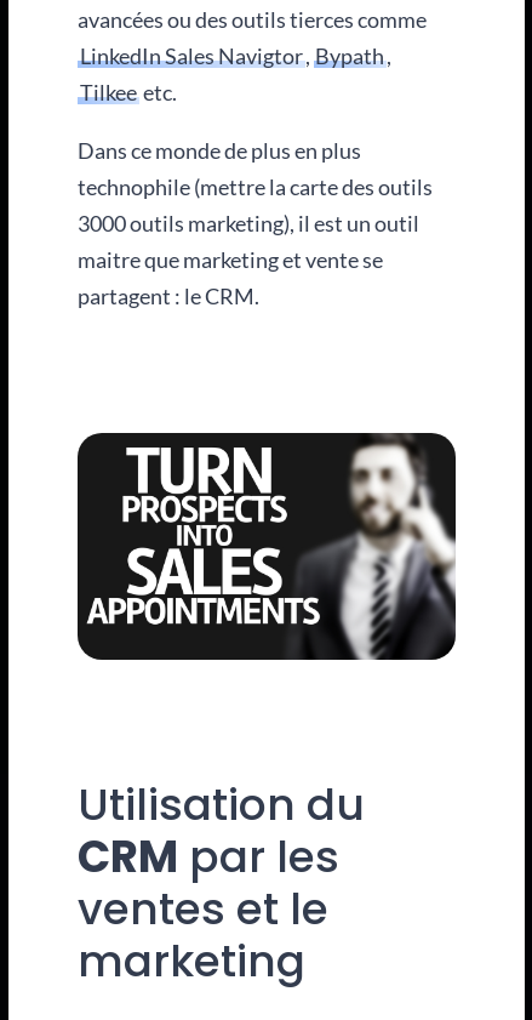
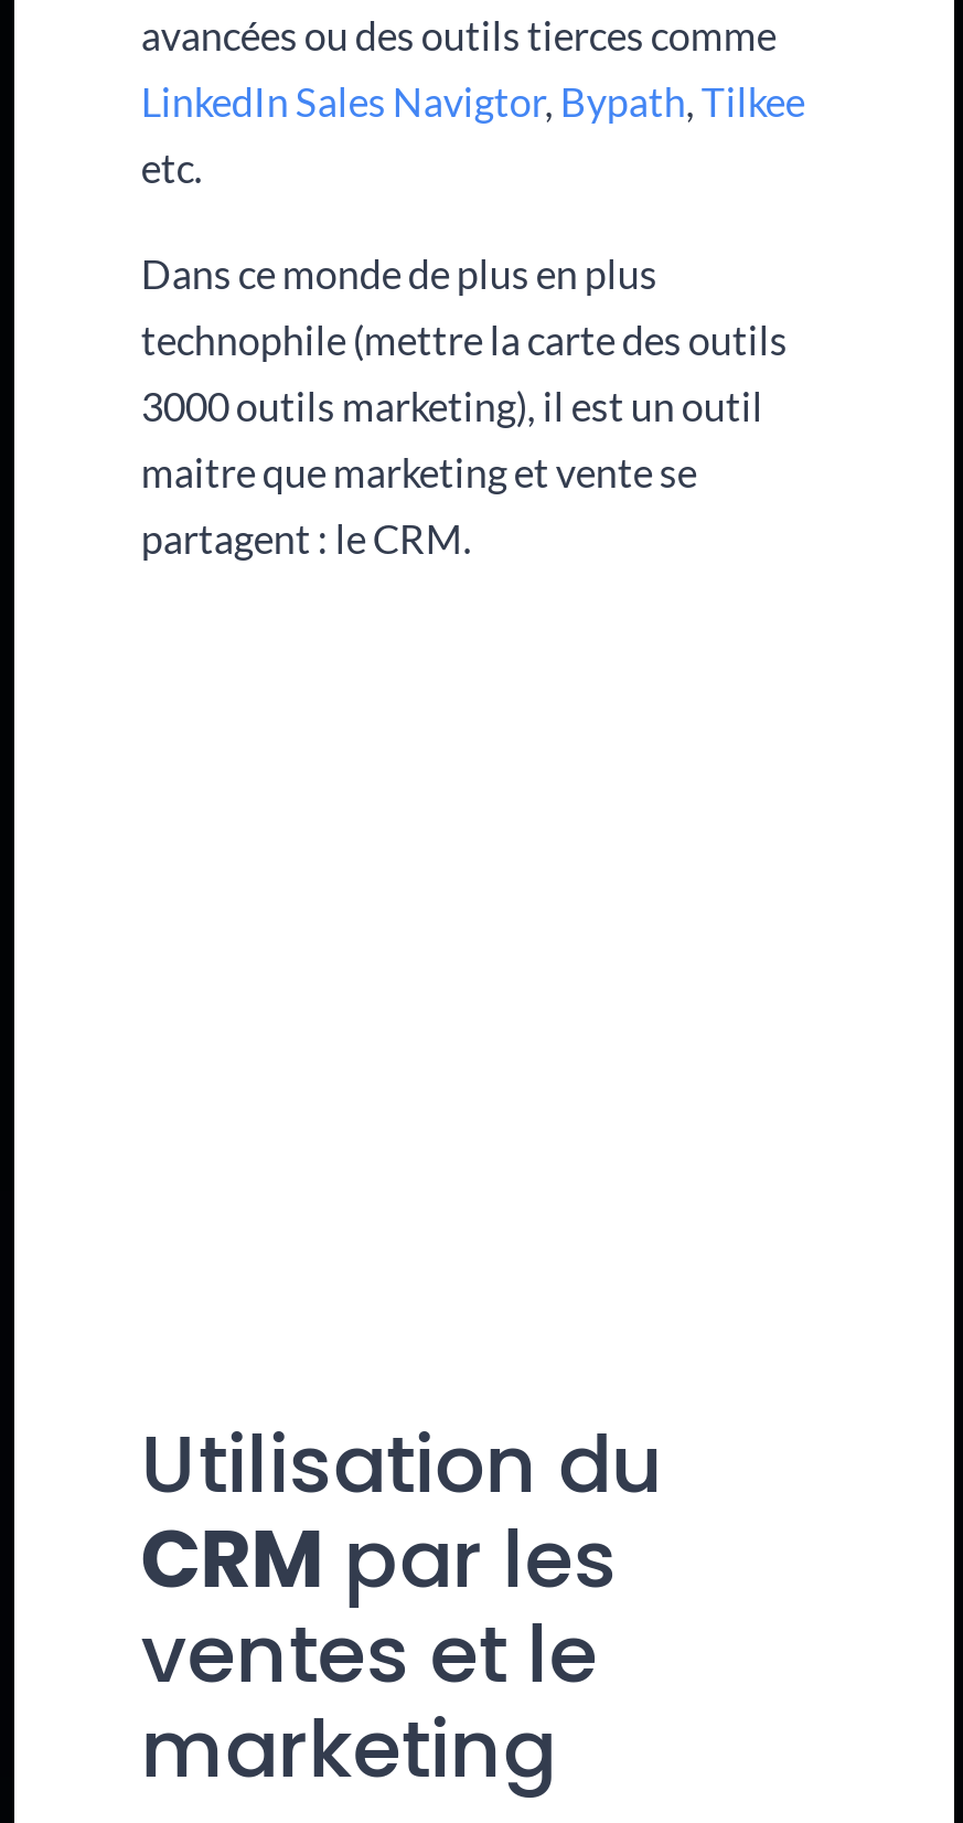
[76,432,457,661] [image] -> none

